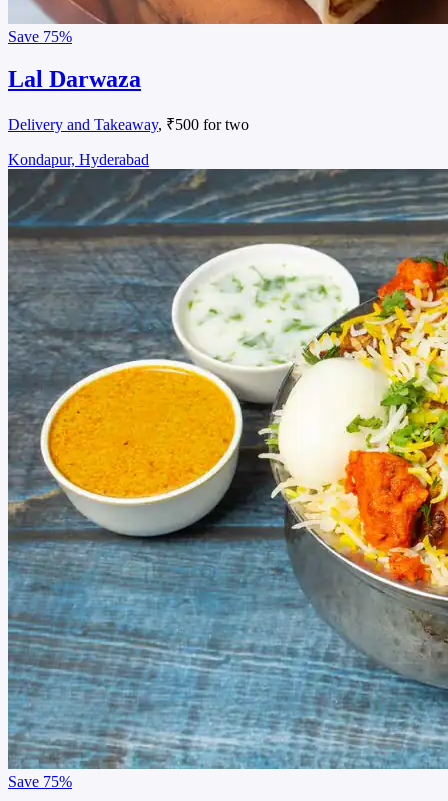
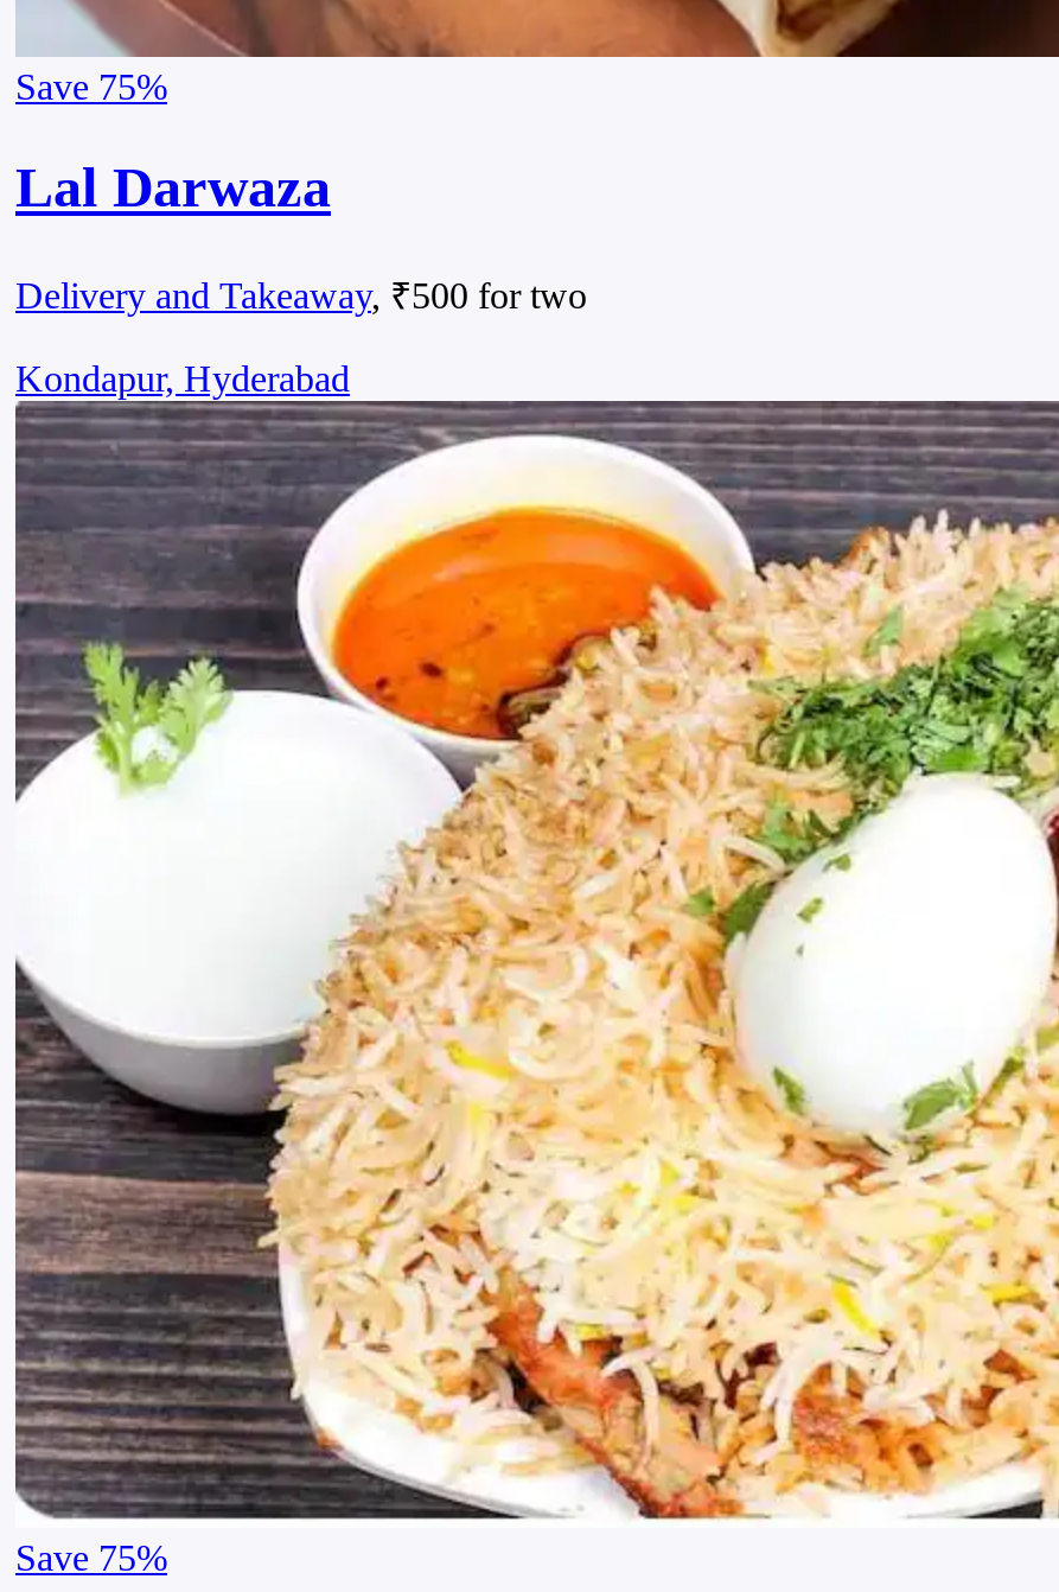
[7,169,445,770] [image] -> [15,401,1052,1528] [image]

